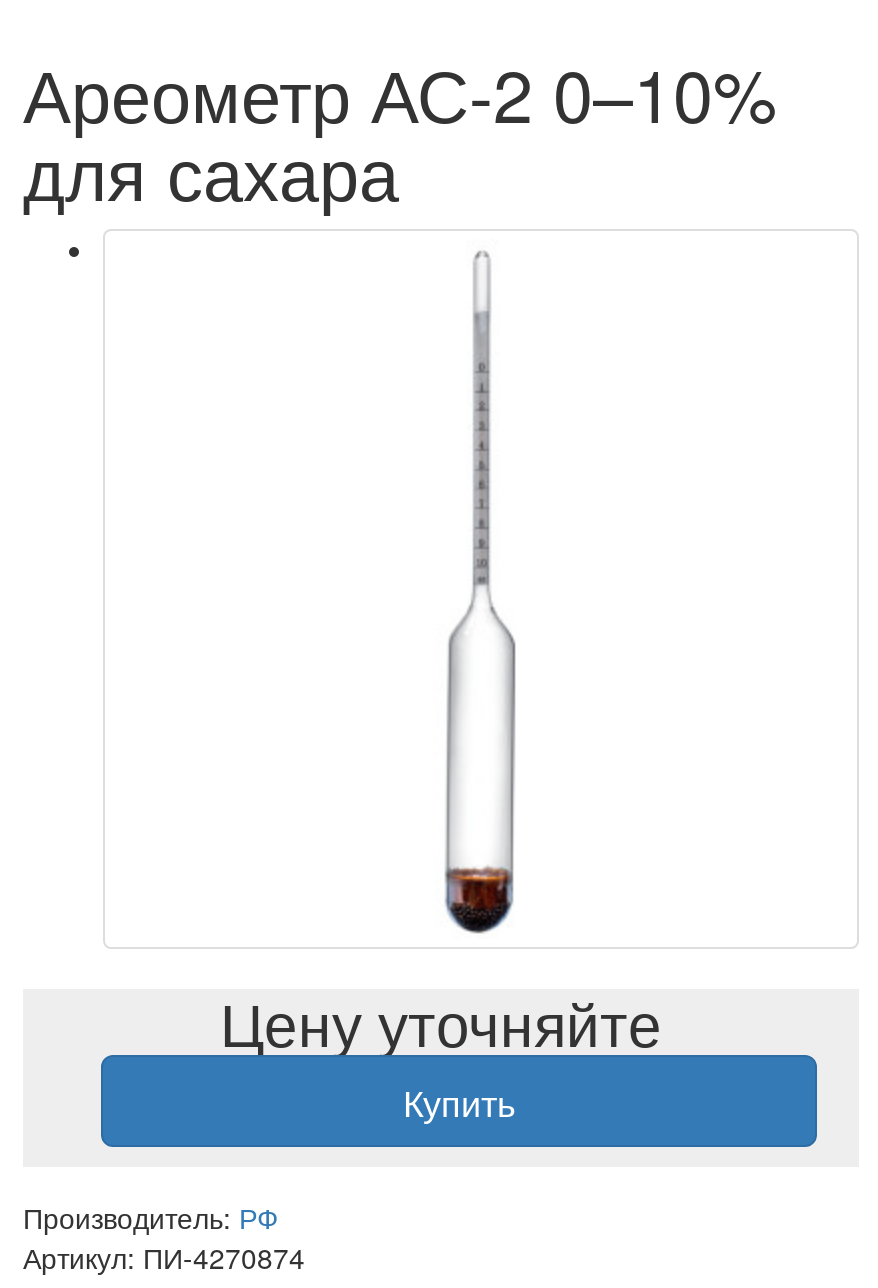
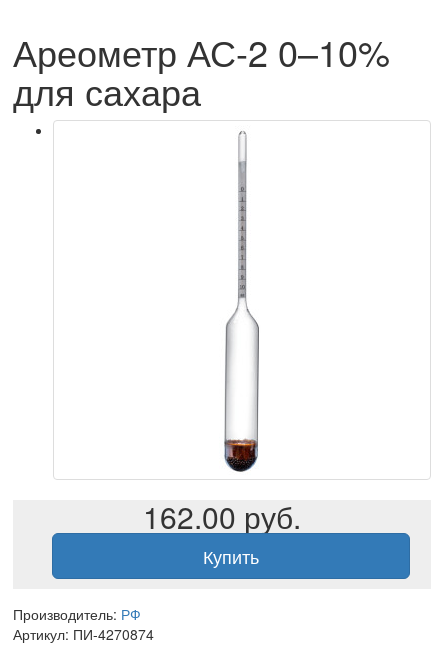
[220,979,662,1065] Цену уточняйте -> [143,495,301,538] 162.00 руб.

